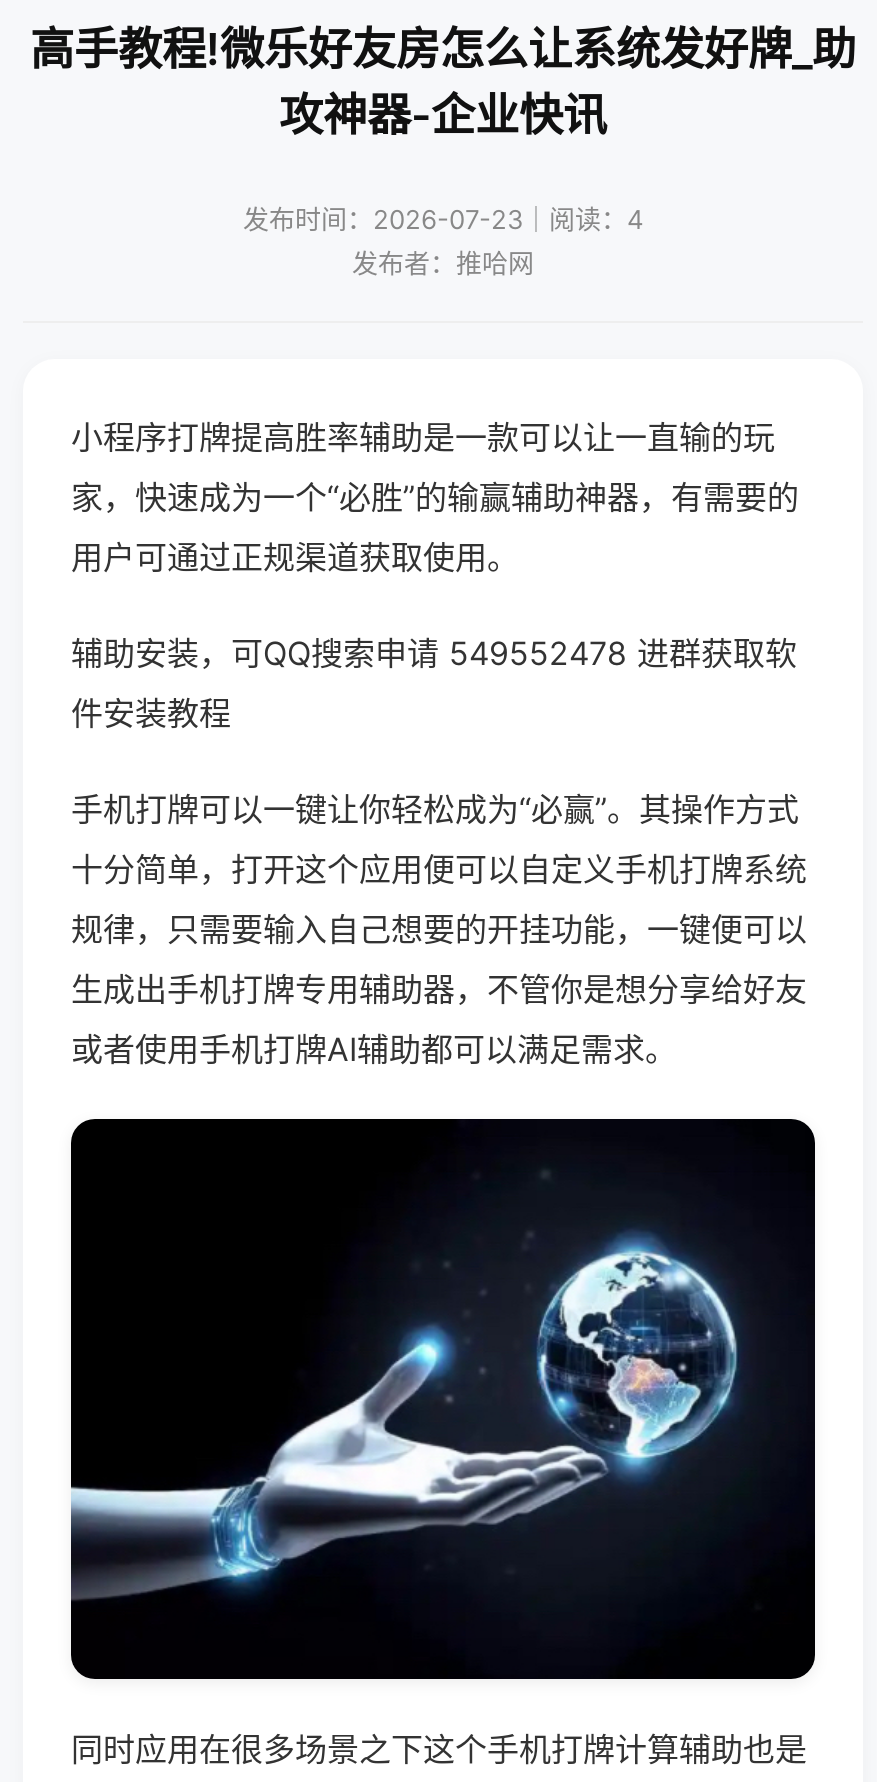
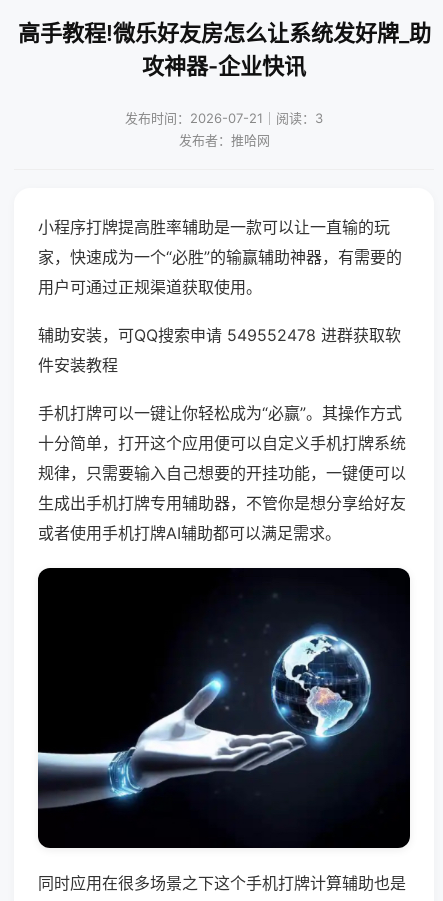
[243,203,643,235] 发布时间：2026-07-23｜阅读：4 -> [125,110,323,126] 发布时间：2026-07-21｜阅读：3

